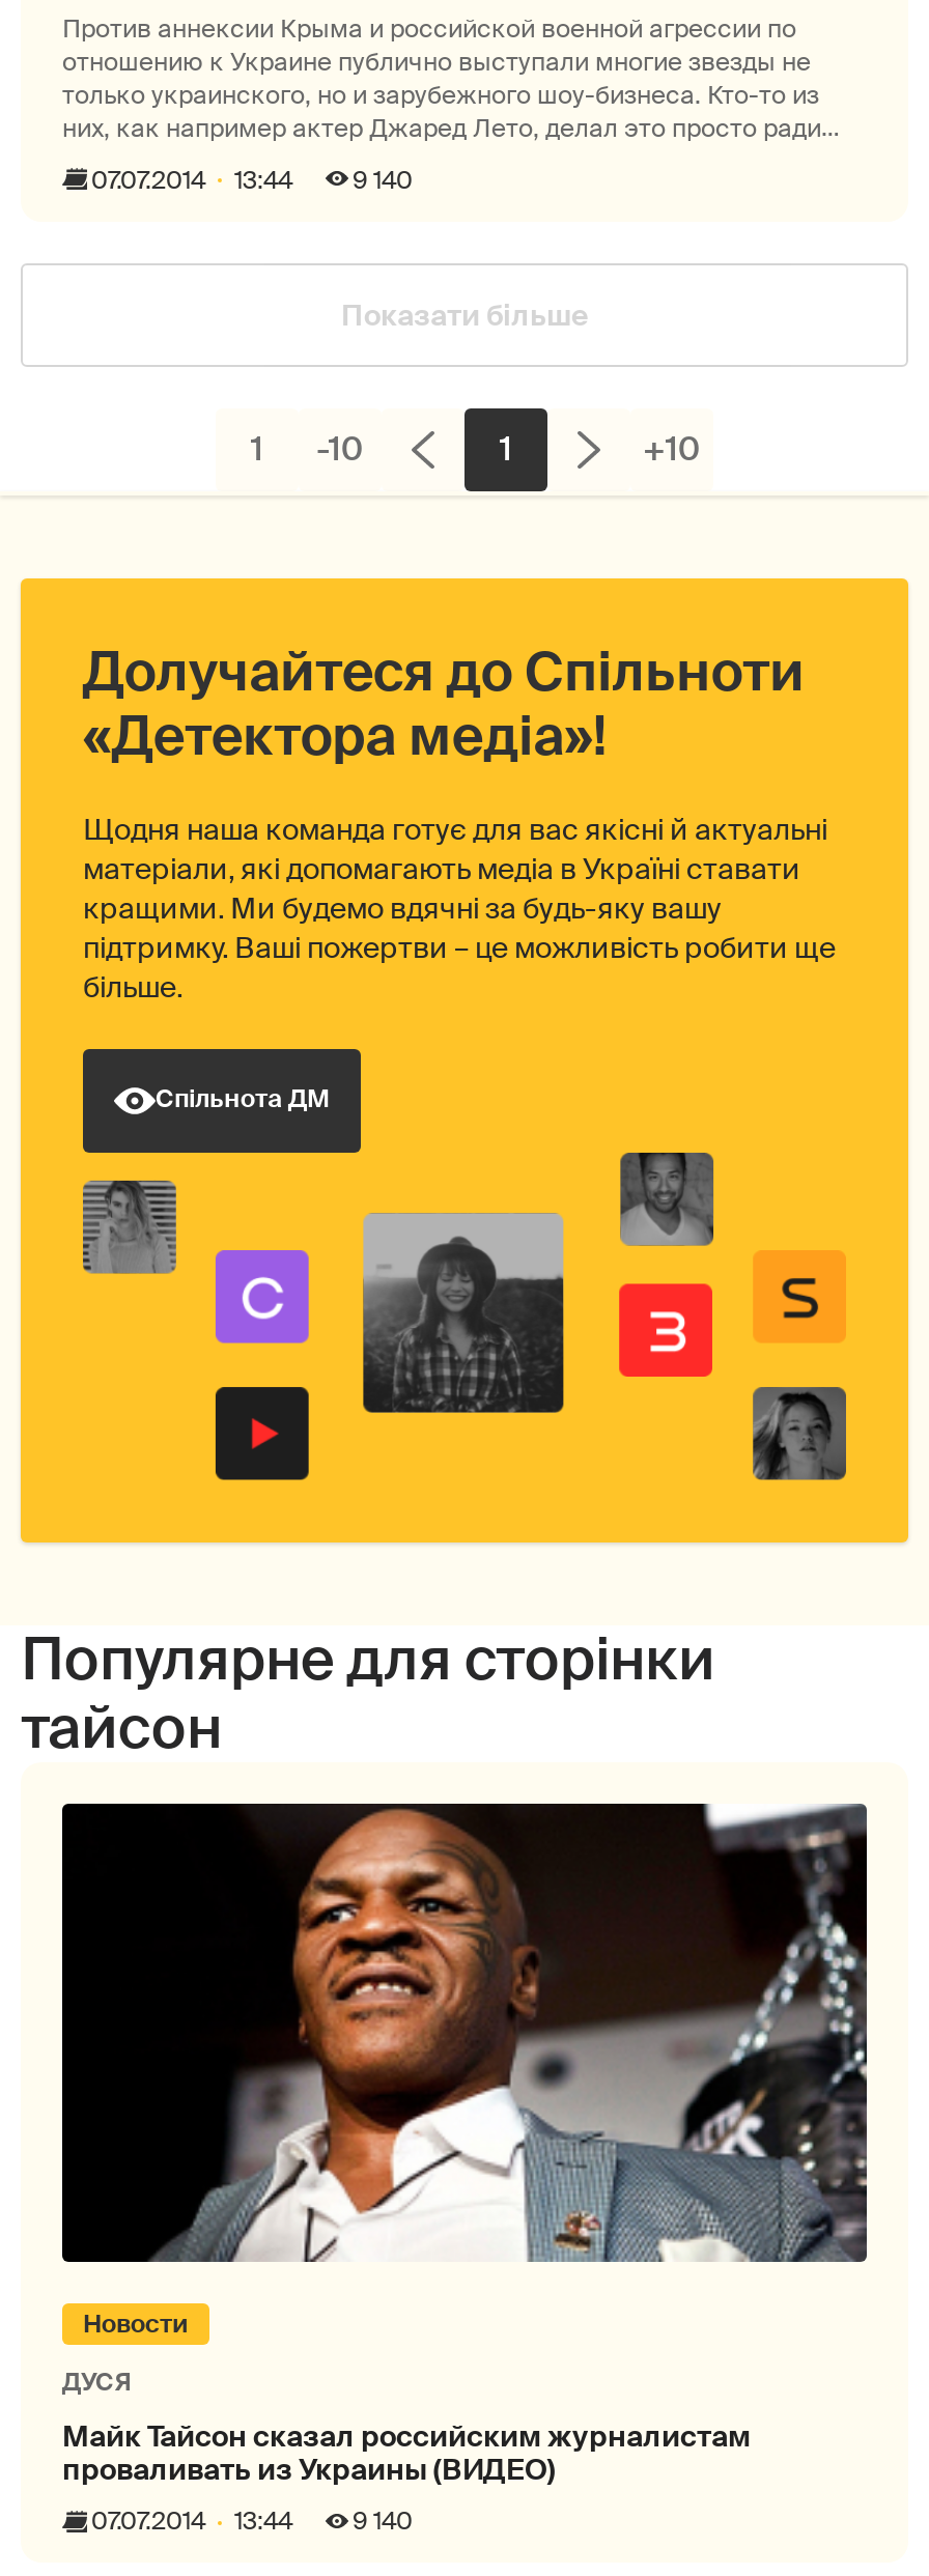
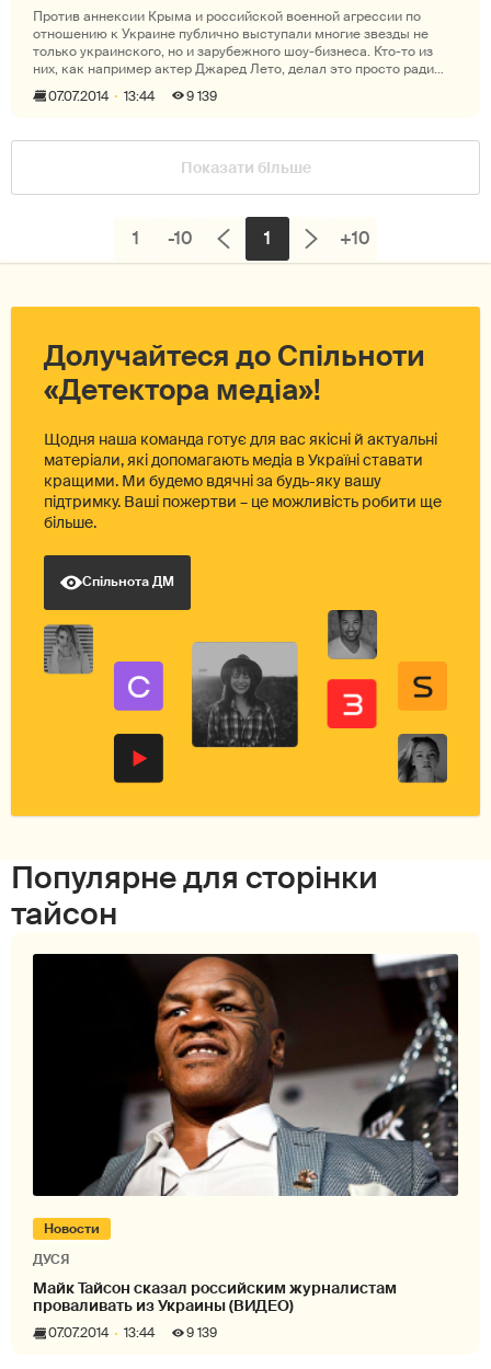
[91,163,413,196] 07.07.2014 13:44 9 140 -> [48,87,217,105] 07.07.2014 13:44 9 139
[91,2505,413,2538] 07.07.2014 13:44 9 140 -> [48,1324,217,1342] 07.07.2014 13:44 9 139

